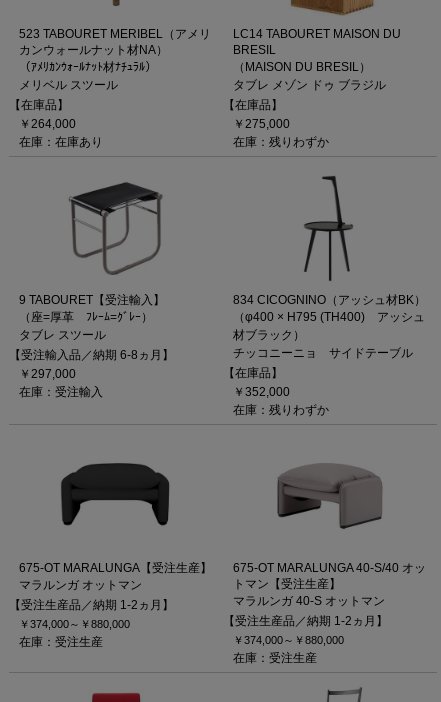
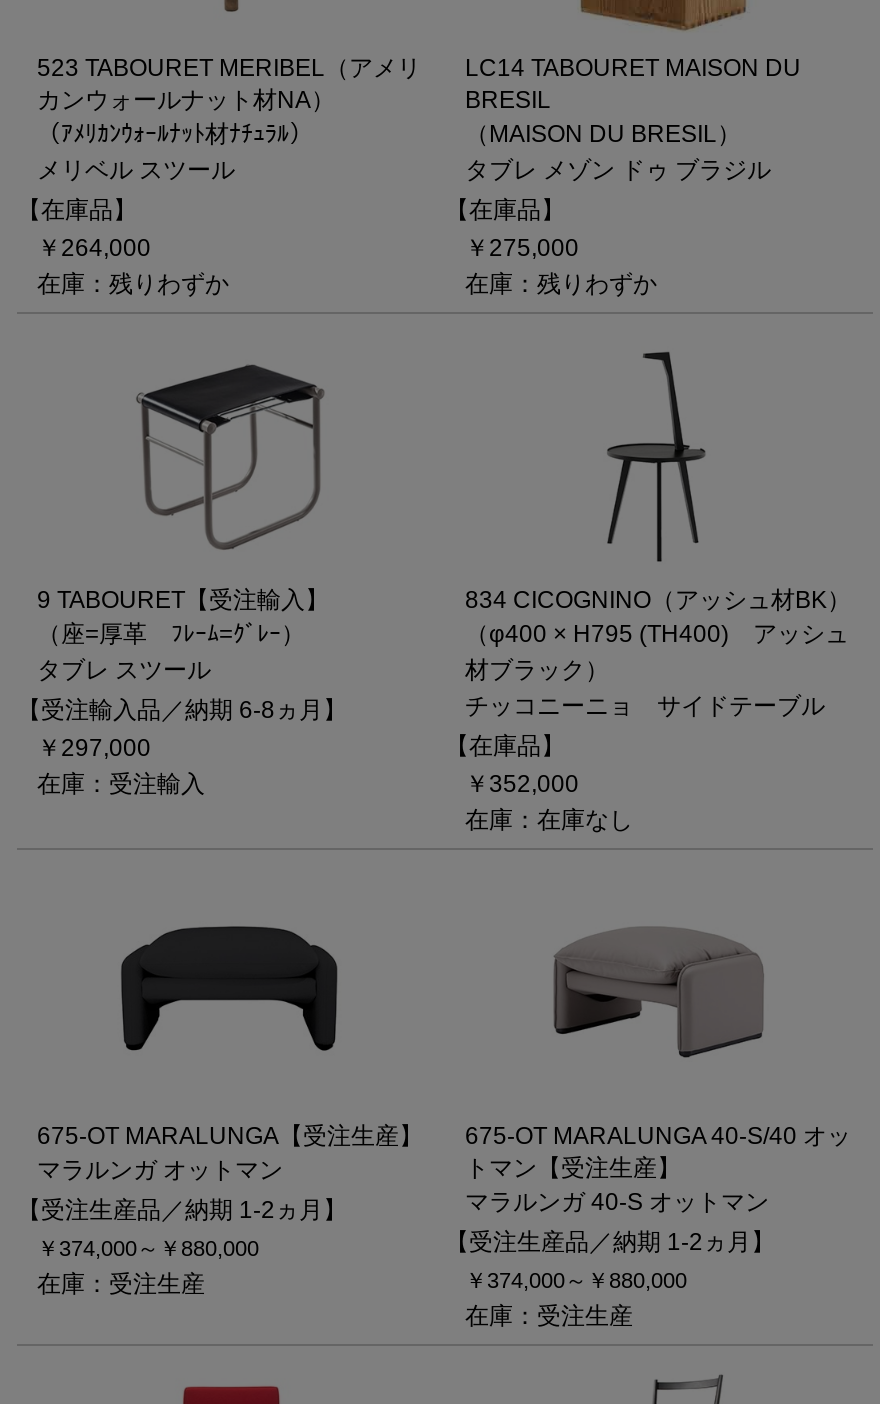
[19,135,103,149] 在庫：在庫あり -> [37,269,229,297] 在庫：残りわずか
[233,403,329,417] 在庫：残りわずか -> [465,805,633,833] 在庫：在庫なし

